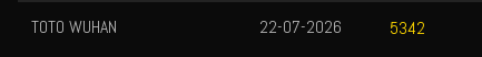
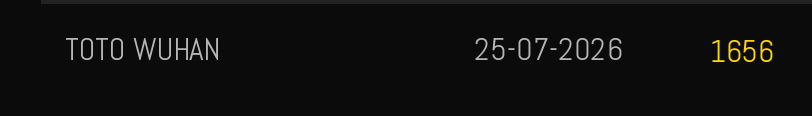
[259,17,341,39] 22-07-2026 -> [474,31,622,71] 25-07-2026
[390,17,426,39] 5342 -> [710,32,774,72] 1656

